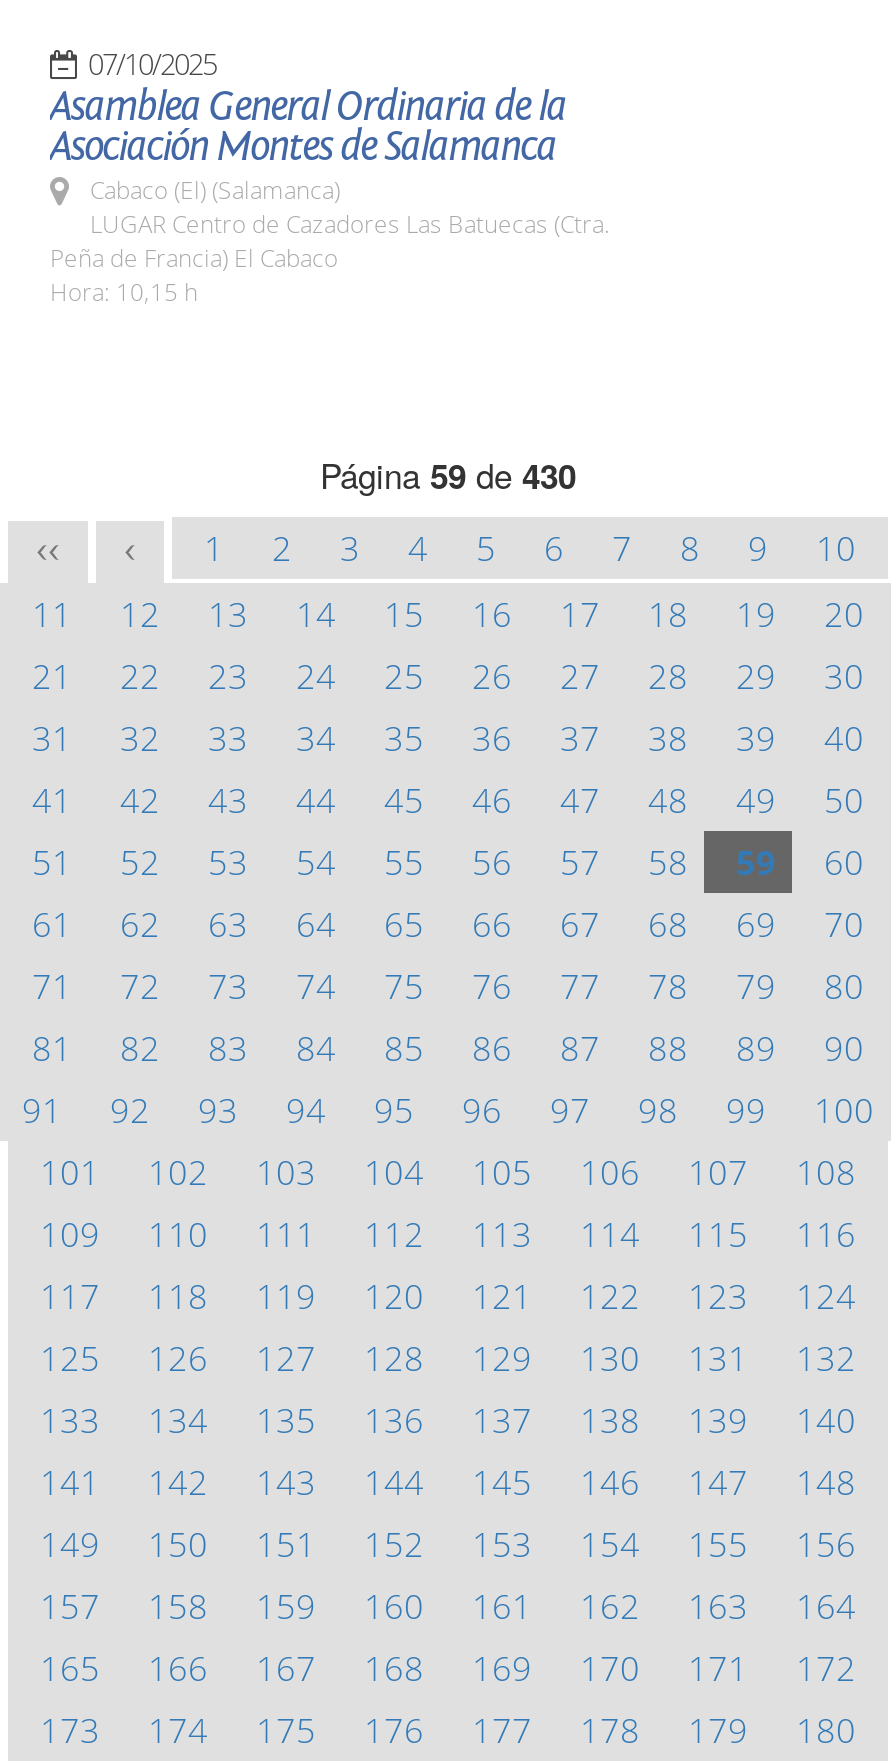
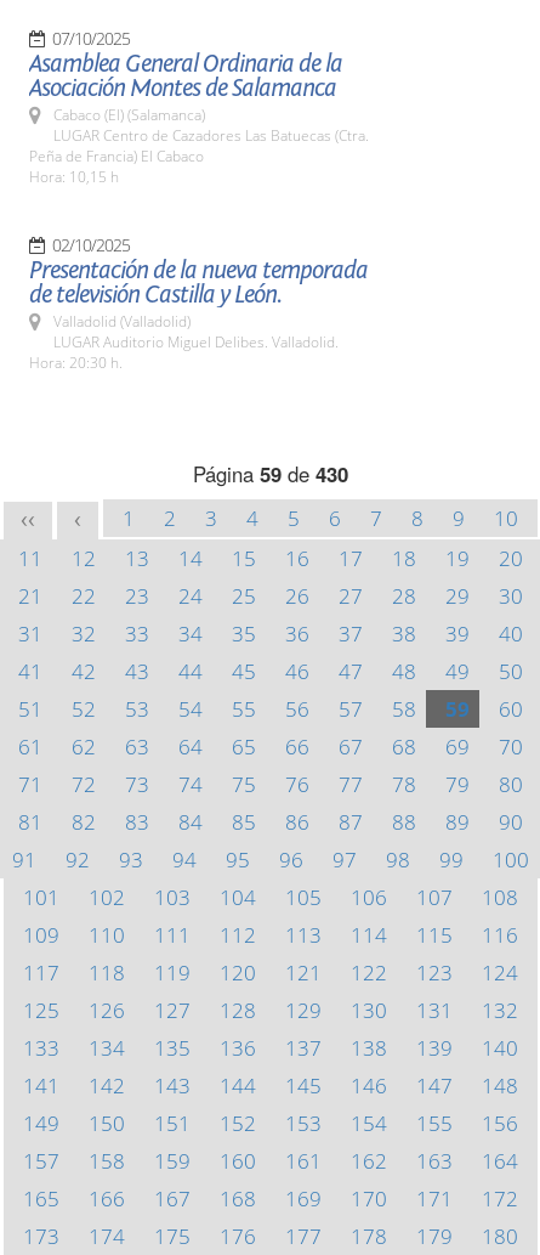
none -> [29,233,368,373] 02/10/2025 | Presentación de la nueva temporada | de televisión Castilla y León. | Valladolid (Valladolid) | LUGAR Auditorio Miguel Delibes. Valladolid. | Hora: 20:30 h.

